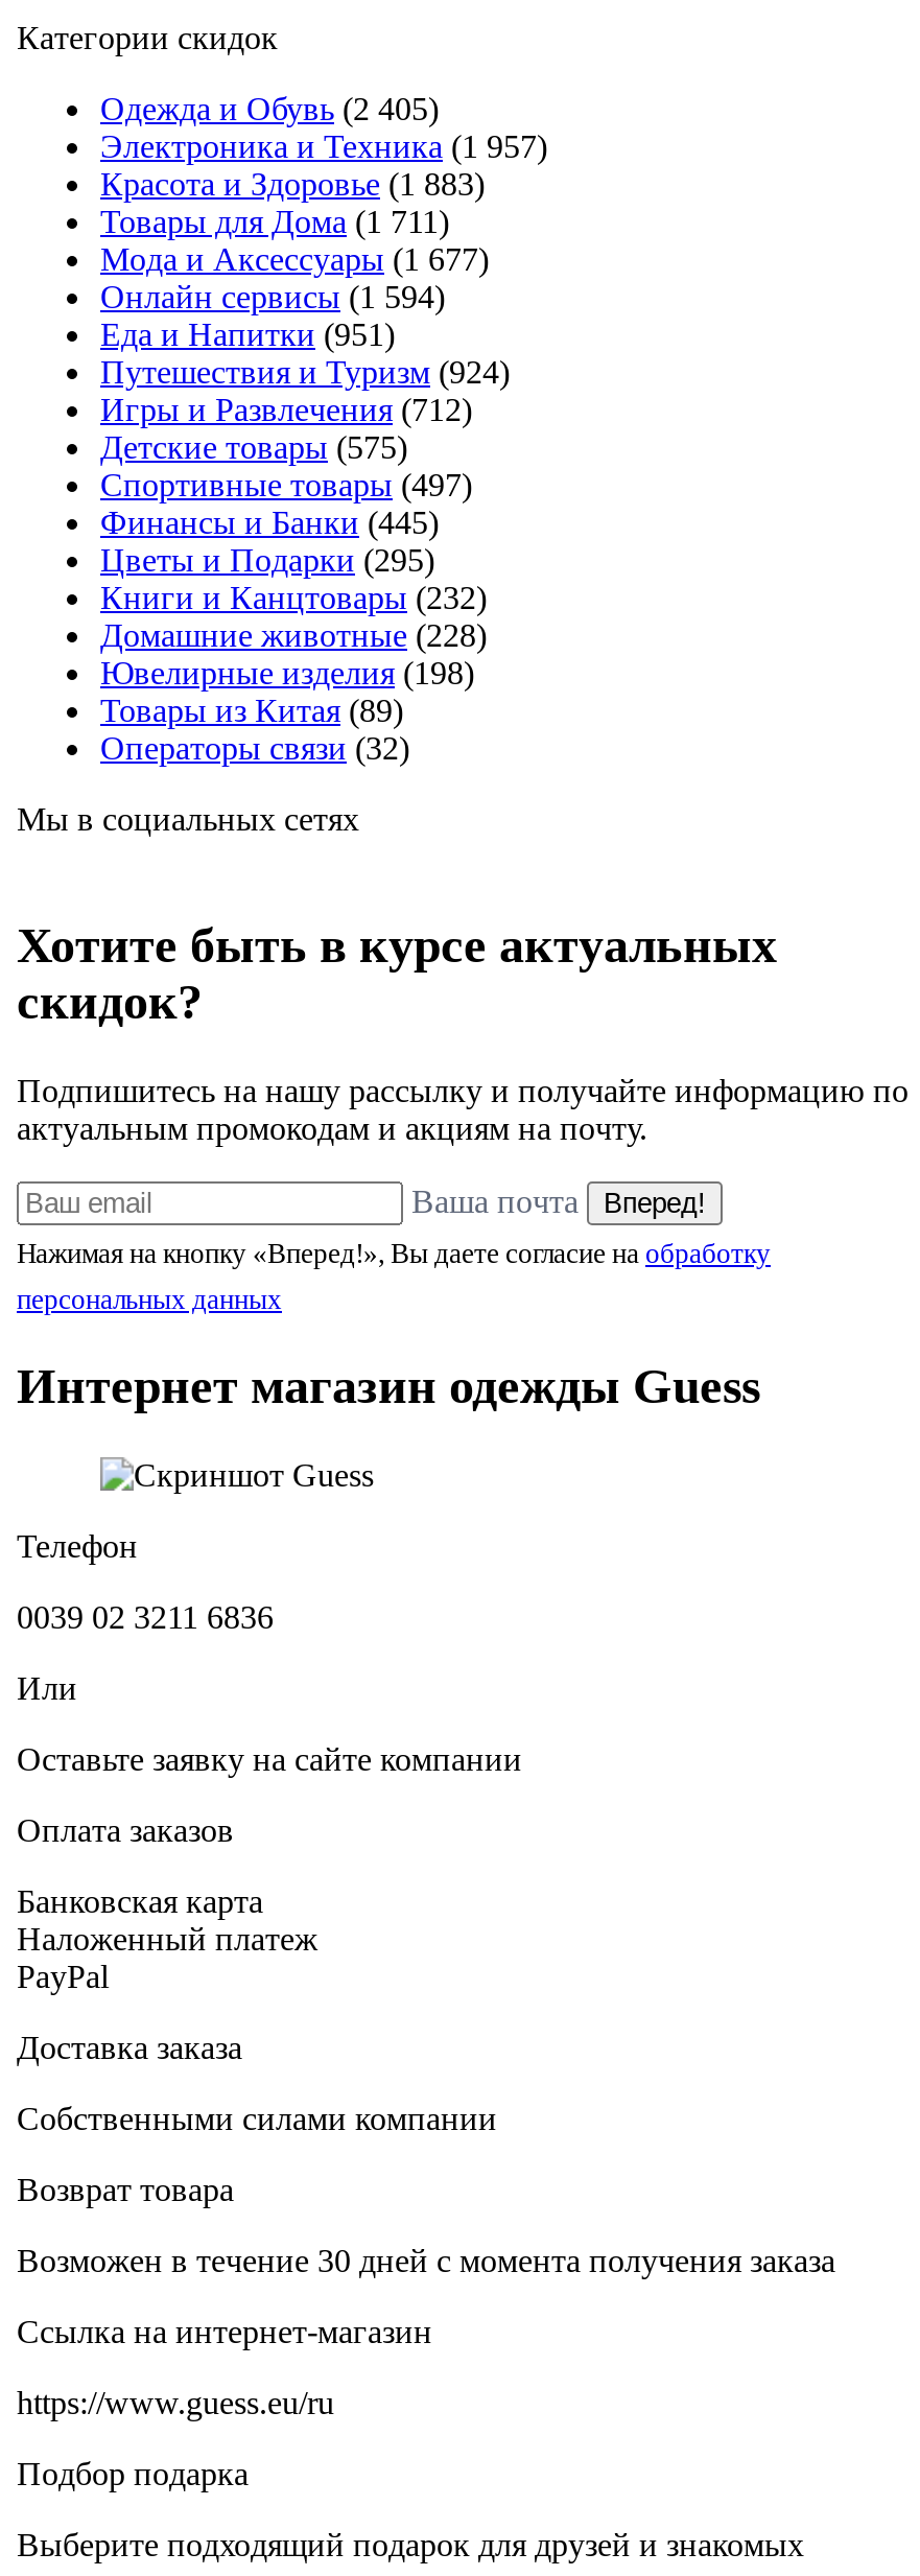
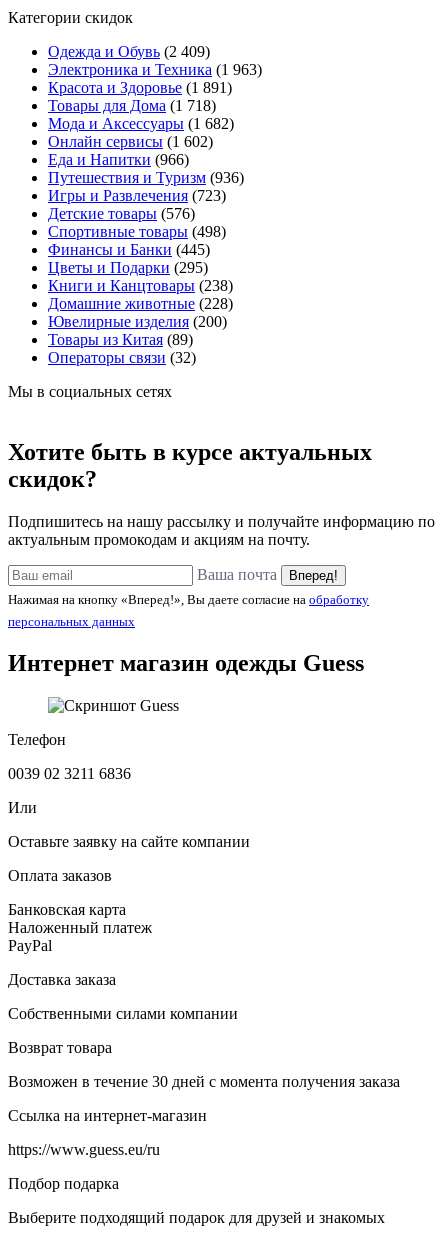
[100,90,439,126] Одежда и Обувь (2 405) -> [48,43,210,60] Одежда и Обувь (2 409)
[100,128,547,163] Электроника и Техника (1 957) -> [48,61,262,78] Электроника и Техника (1 963)
[100,165,485,201] Красота и Здоровье (1 883) -> [48,79,232,96] Красота и Здоровье (1 891)
[100,203,449,239] Товары для Дома (1 711) -> [48,97,216,114] Товары для Дома (1 718)
[100,241,489,276] Мода и Аксессуары (1 677) -> [48,115,234,132] Мода и Аксессуары (1 682)
[100,278,445,314] Онлайн сервисы (1 594) -> [48,133,213,150] Онлайн сервисы (1 602)
[100,316,395,351] Еда и Напитки (951) -> [48,151,189,168] Еда и Напитки (966)
[100,353,510,389] Путешествия и Туризм (924) -> [48,169,244,186] Путешествия и Туризм (936)
[100,391,472,427] Игры и Развлечения (712) -> [48,187,226,204] Игры и Развлечения (723)
[100,429,407,464] Детские товары (575) -> [48,205,195,222] Детские товары (576)
[100,466,472,502] Спортивные товары (497) -> [48,223,226,240] Спортивные товары (498)
[100,579,487,615] Книги и Канцтовары (232) -> [48,277,233,294] Книги и Канцтовары (238)
[100,654,474,690] Ювелирные изделия (198) -> [48,313,227,330] Ювелирные изделия (200)

